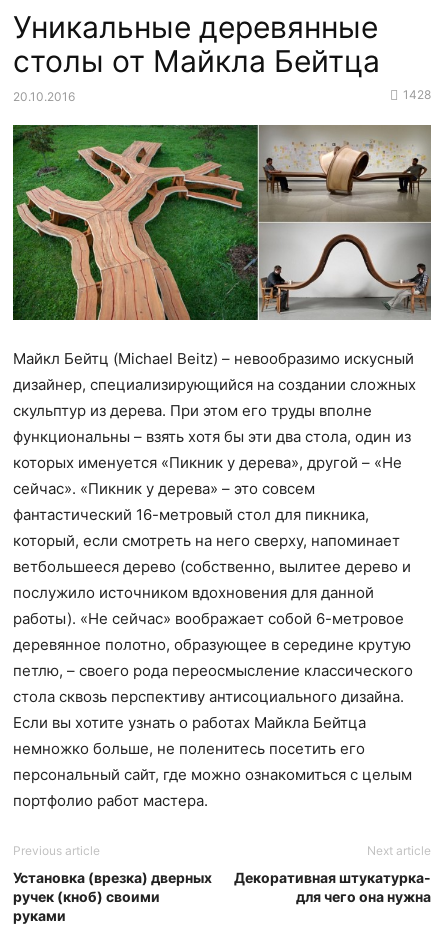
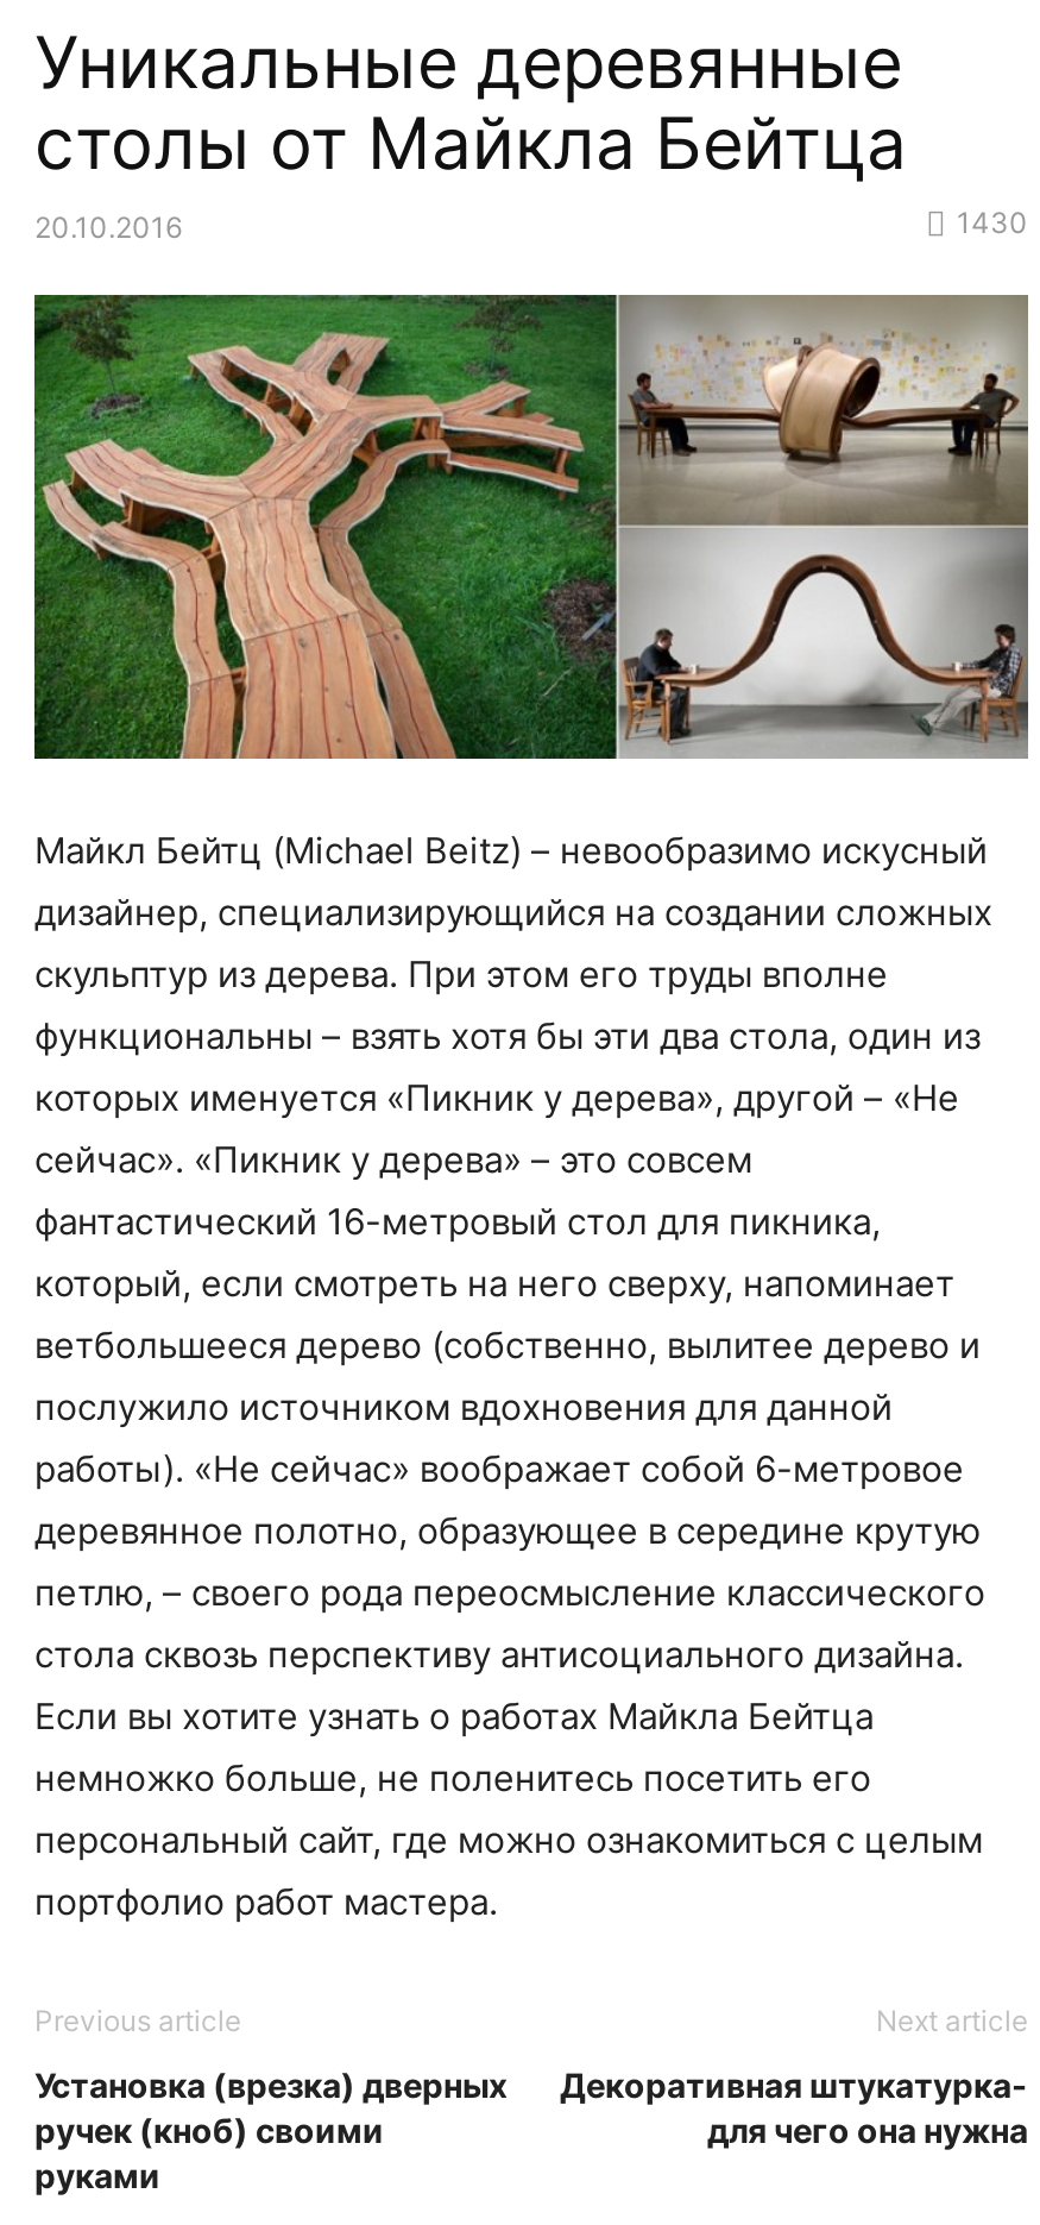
[403,87,431,102] 1428 -> [957,205,1028,240] 1430

